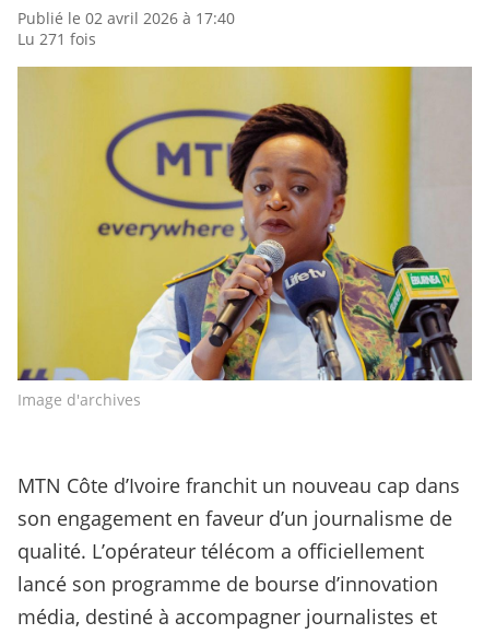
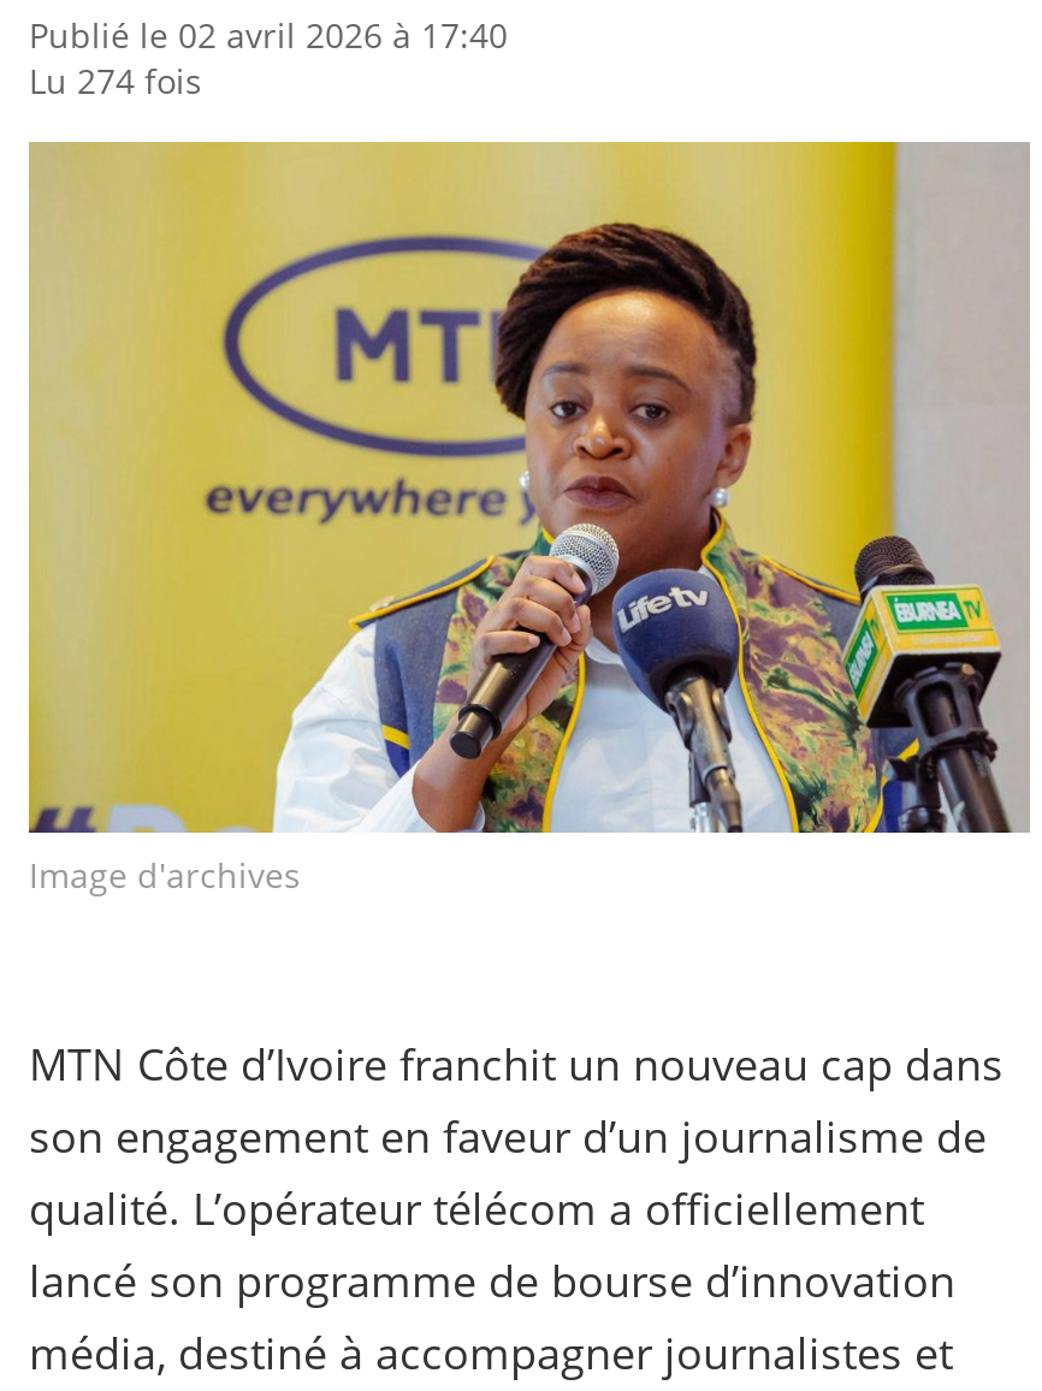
[17,28,96,49] Lu 271 fois -> [29,58,202,103] Lu 274 fois

